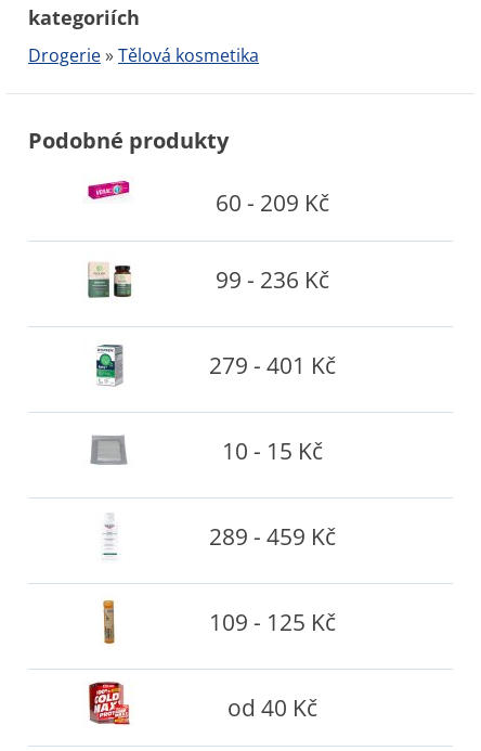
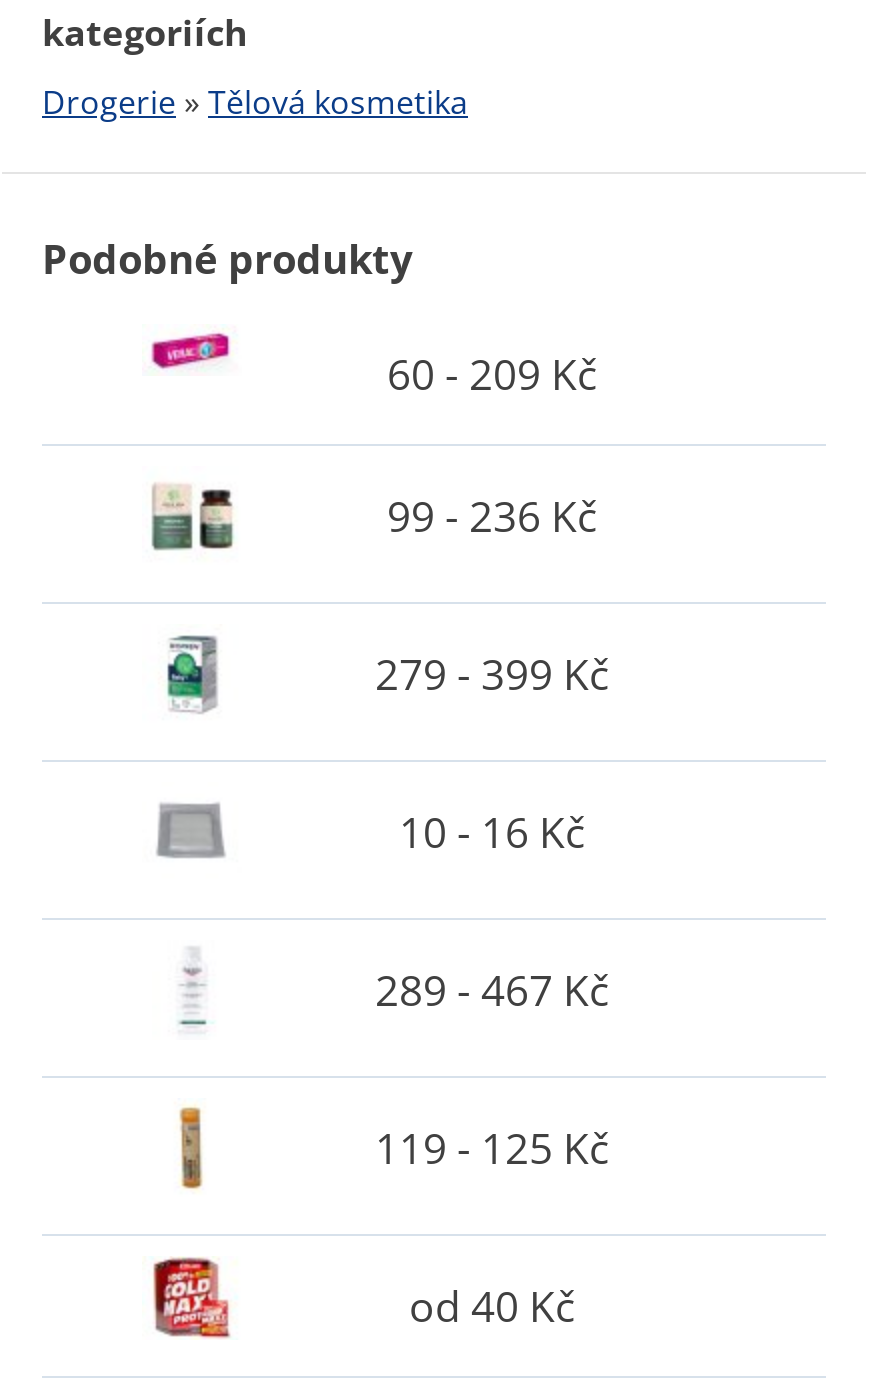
[209,350,335,380] 279 - 401 Kč -> [375,646,609,702] 279 - 399 Kč
[222,436,322,466] 10 - 15 Kč -> [399,804,585,860] 10 - 16 Kč
[209,521,335,552] 289 - 459 Kč -> [375,962,609,1018] 289 - 467 Kč
[209,607,335,637] 109 - 125 Kč -> [375,1120,609,1176] 119 - 125 Kč

